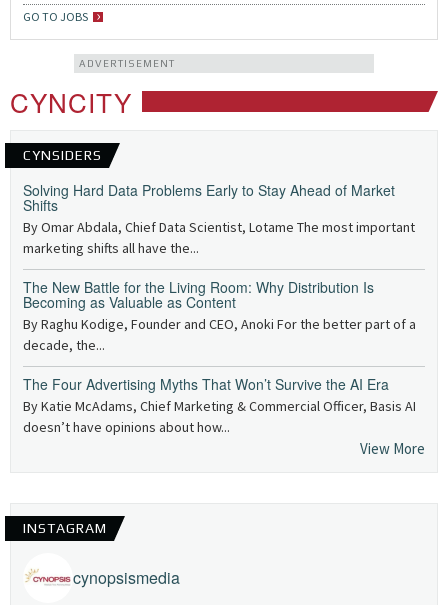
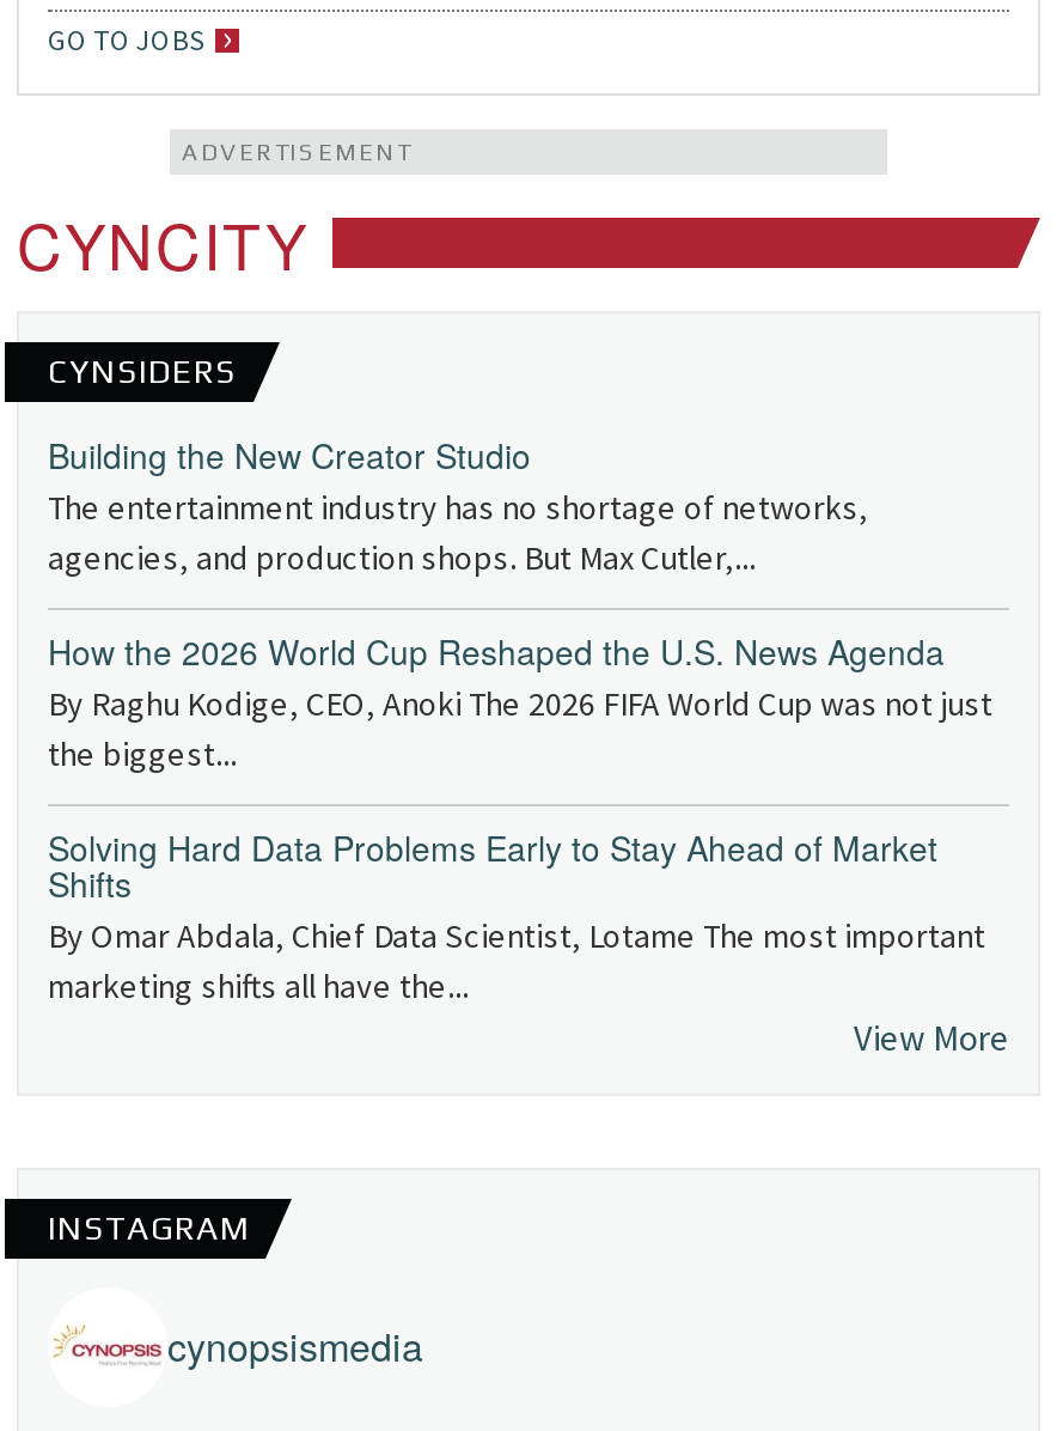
none -> [48,431,992,775] Building the New Creator Studio | The entertainment industry has no shortage of networks, | agencies, and production shops. But Max Cutler,... | How the 2026 World Cup Reshaped the U.S. News Agenda | By Raghu Kodige, CEO, Anoki The 2026 FIFA World Cup was not just | the biggest...
moved [23,180,415,257] -> [48,823,985,1007]: Solving Hard Data Problems Early to Stay Ahead of Market | Shifts | By Omar Abdala, Chief Data Scientist, Lotame The most important | marketing shifts all have the...
[23,277,416,436] The New Battle for the Living Room: Why Distribution Is | Becoming as Valuable as Content | By Raghu Kodige, Founder and CEO, Anoki For the better part of a | decade, the... | The Four Advertising Myths That Won’t Survive the AI Era | By Katie McAdams, Chief Marketing & Commercial Officer, Basis AI | doesn’t have opinions about how... -> none

